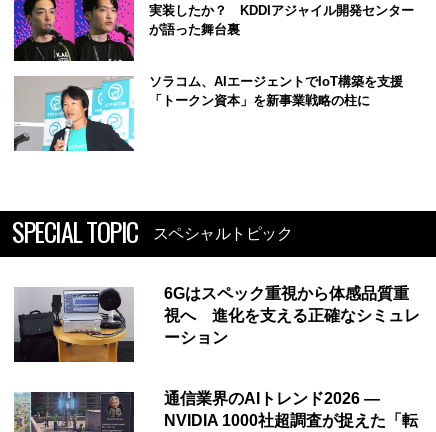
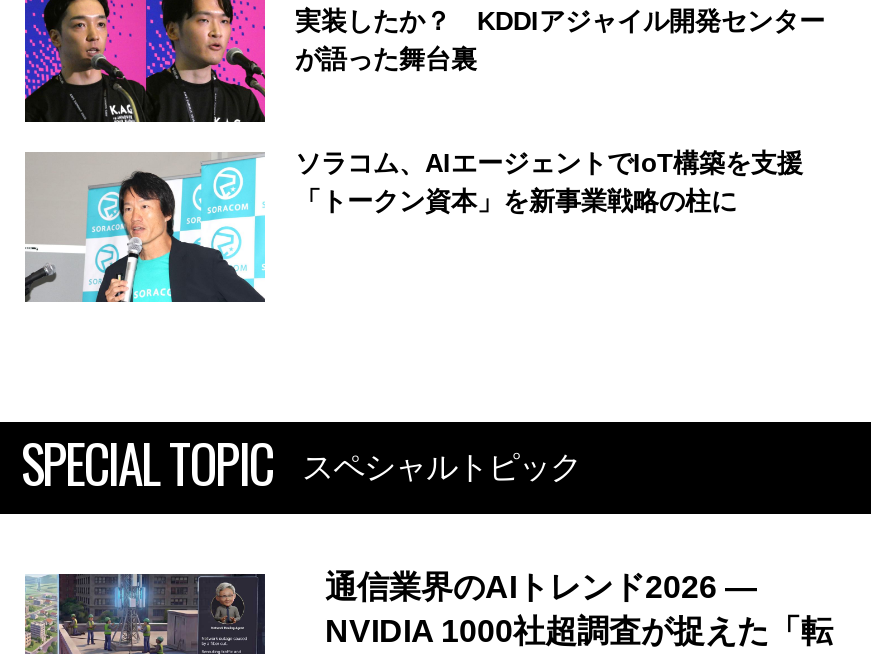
[14,285,420,363] [image] | 6Gはスペック重視から体感品質重 | 視へ 進化を支える正確なシミュレ | ーション -> none

